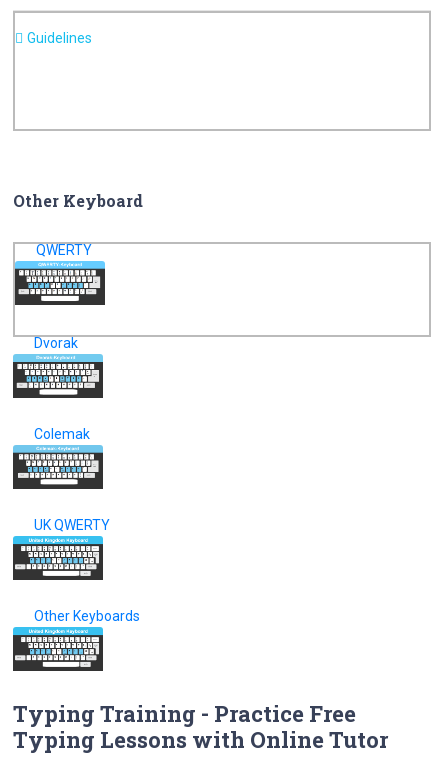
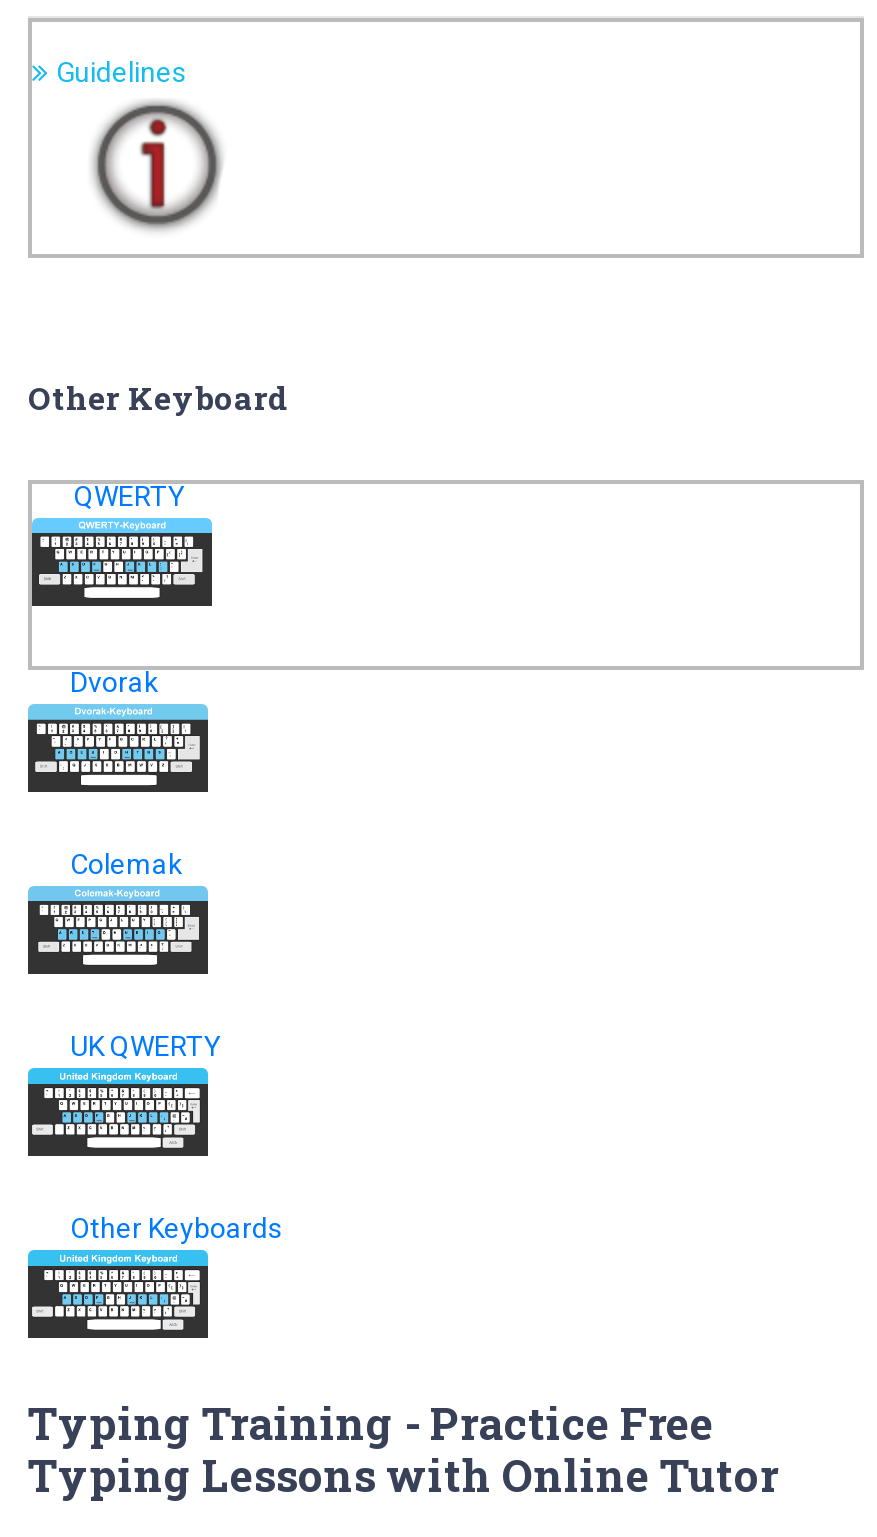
none -> [92,100,224,232] [image]

